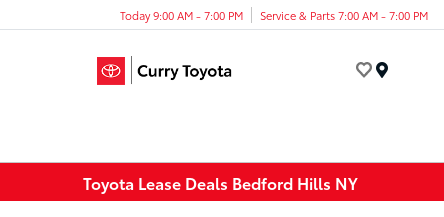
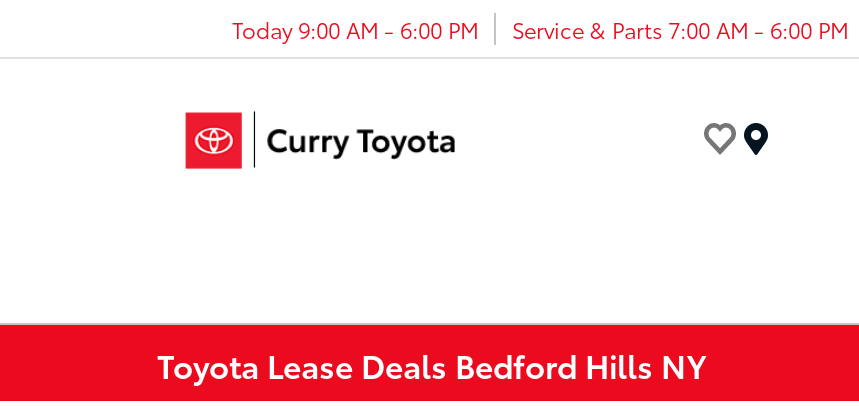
[120,6,243,22] Today 9:00 AM - 7:00 PM -> [232,12,478,44] Today 9:00 AM - 6:00 PM
[260,6,428,22] Service & Parts 7:00 AM - 7:00 PM -> [512,12,848,44] Service & Parts 7:00 AM - 6:00 PM

